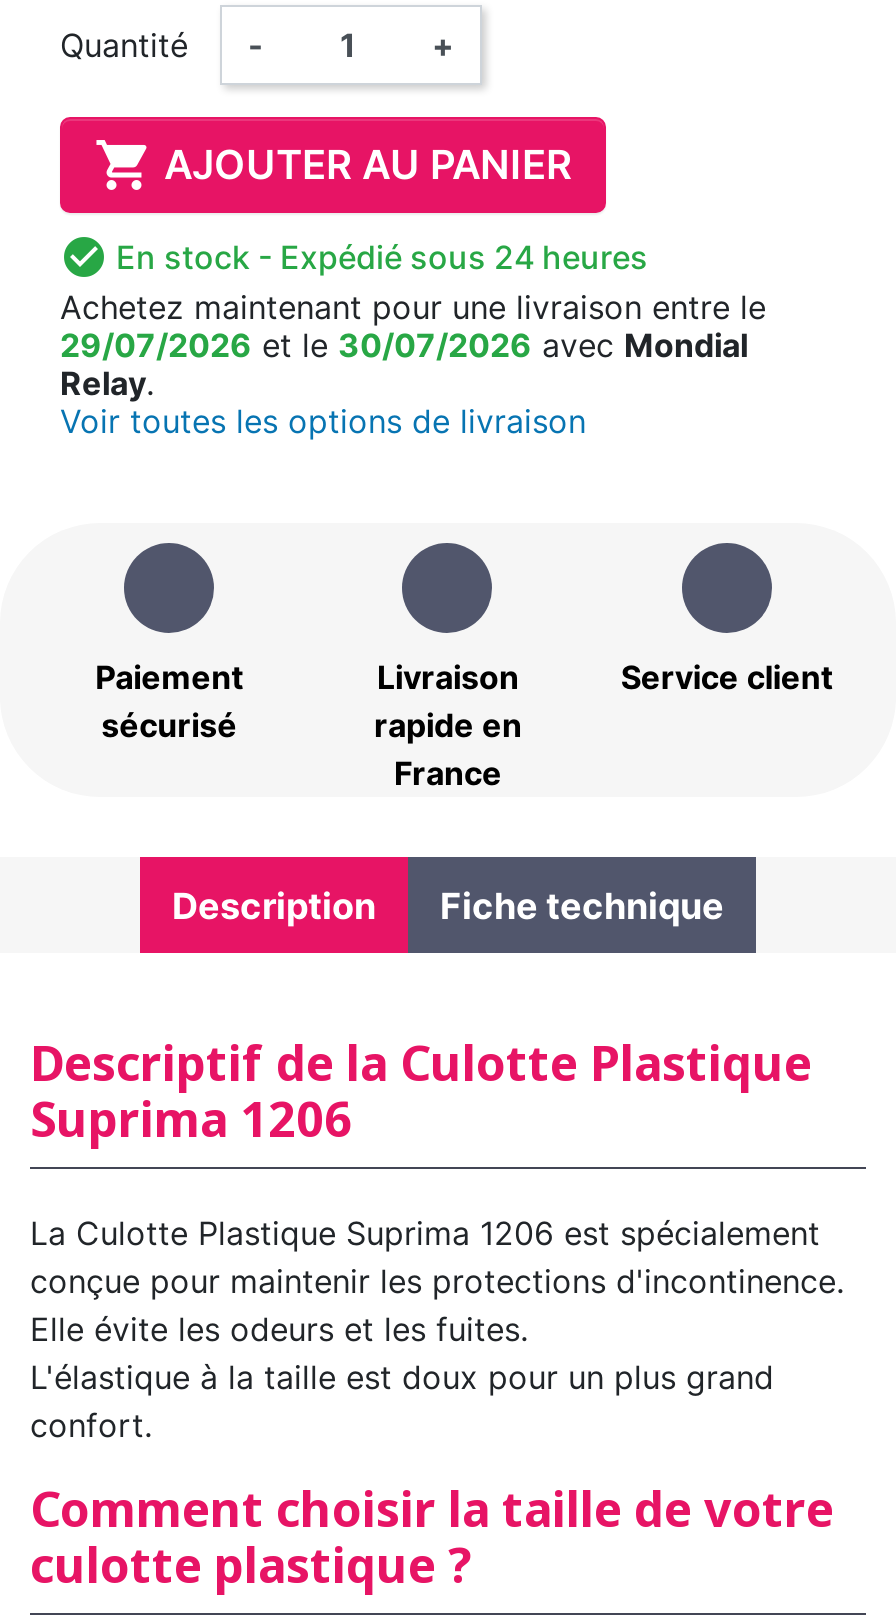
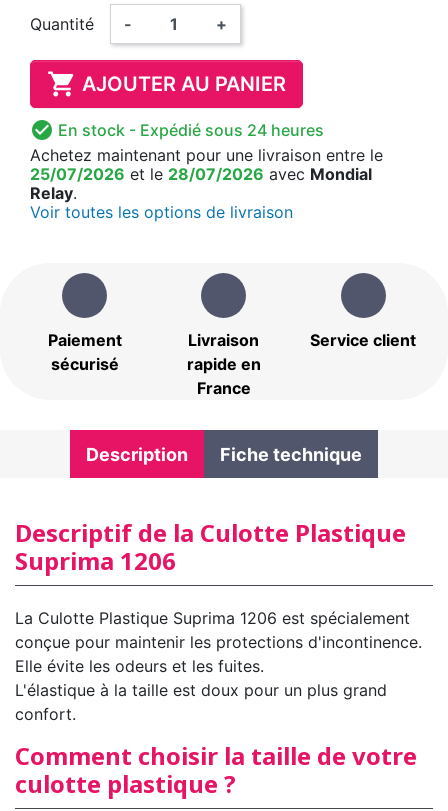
[60,325,748,365] 29/07/2026 et le 30/07/2026 avec Mondial -> [30,164,372,184] 25/07/2026 et le 28/07/2026 avec Mondial

